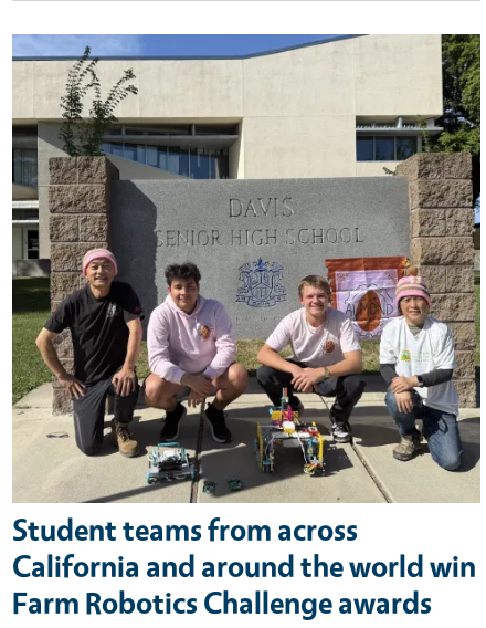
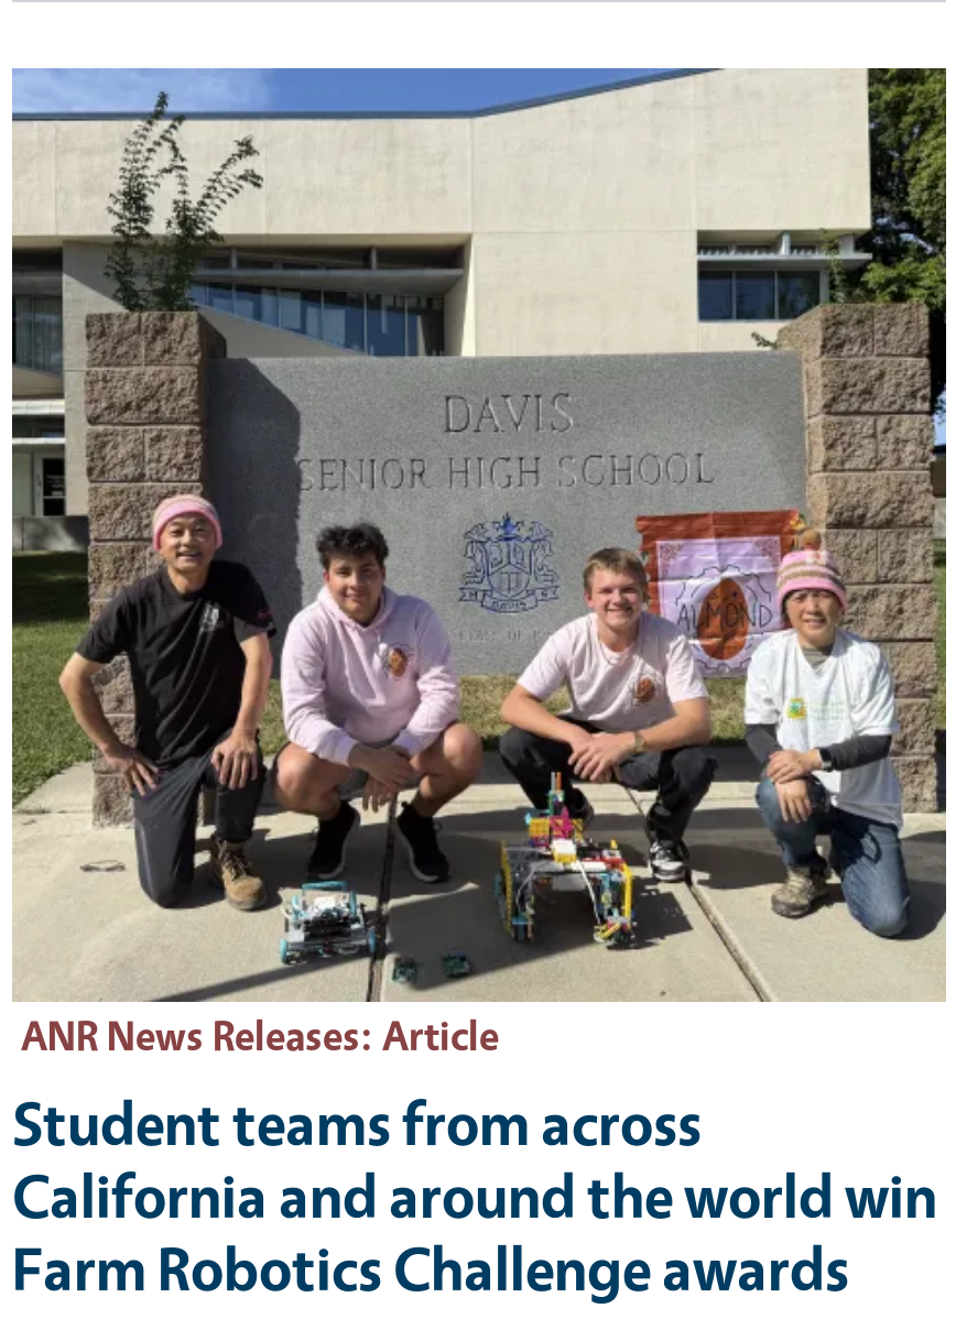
none -> [21,1008,499,1061] ANR News Releases: Article

